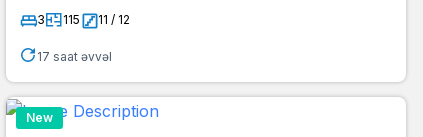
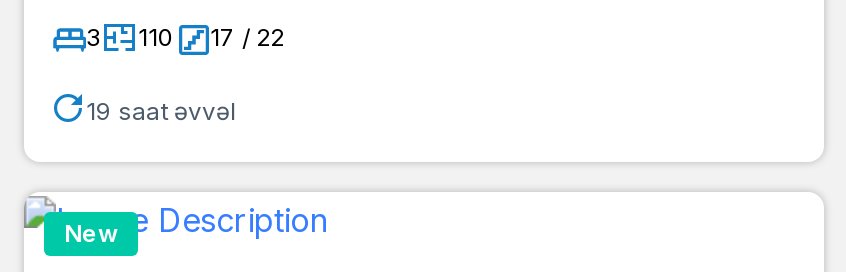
[63,12,80,27] 115 -> [138,22,174,52] 110
[98,12,130,27] 11 / 12 -> [210,22,284,52] 17 / 22
[37,49,112,64] 17 saat əvvəl -> [86,96,236,126] 19 saat əvvəl

